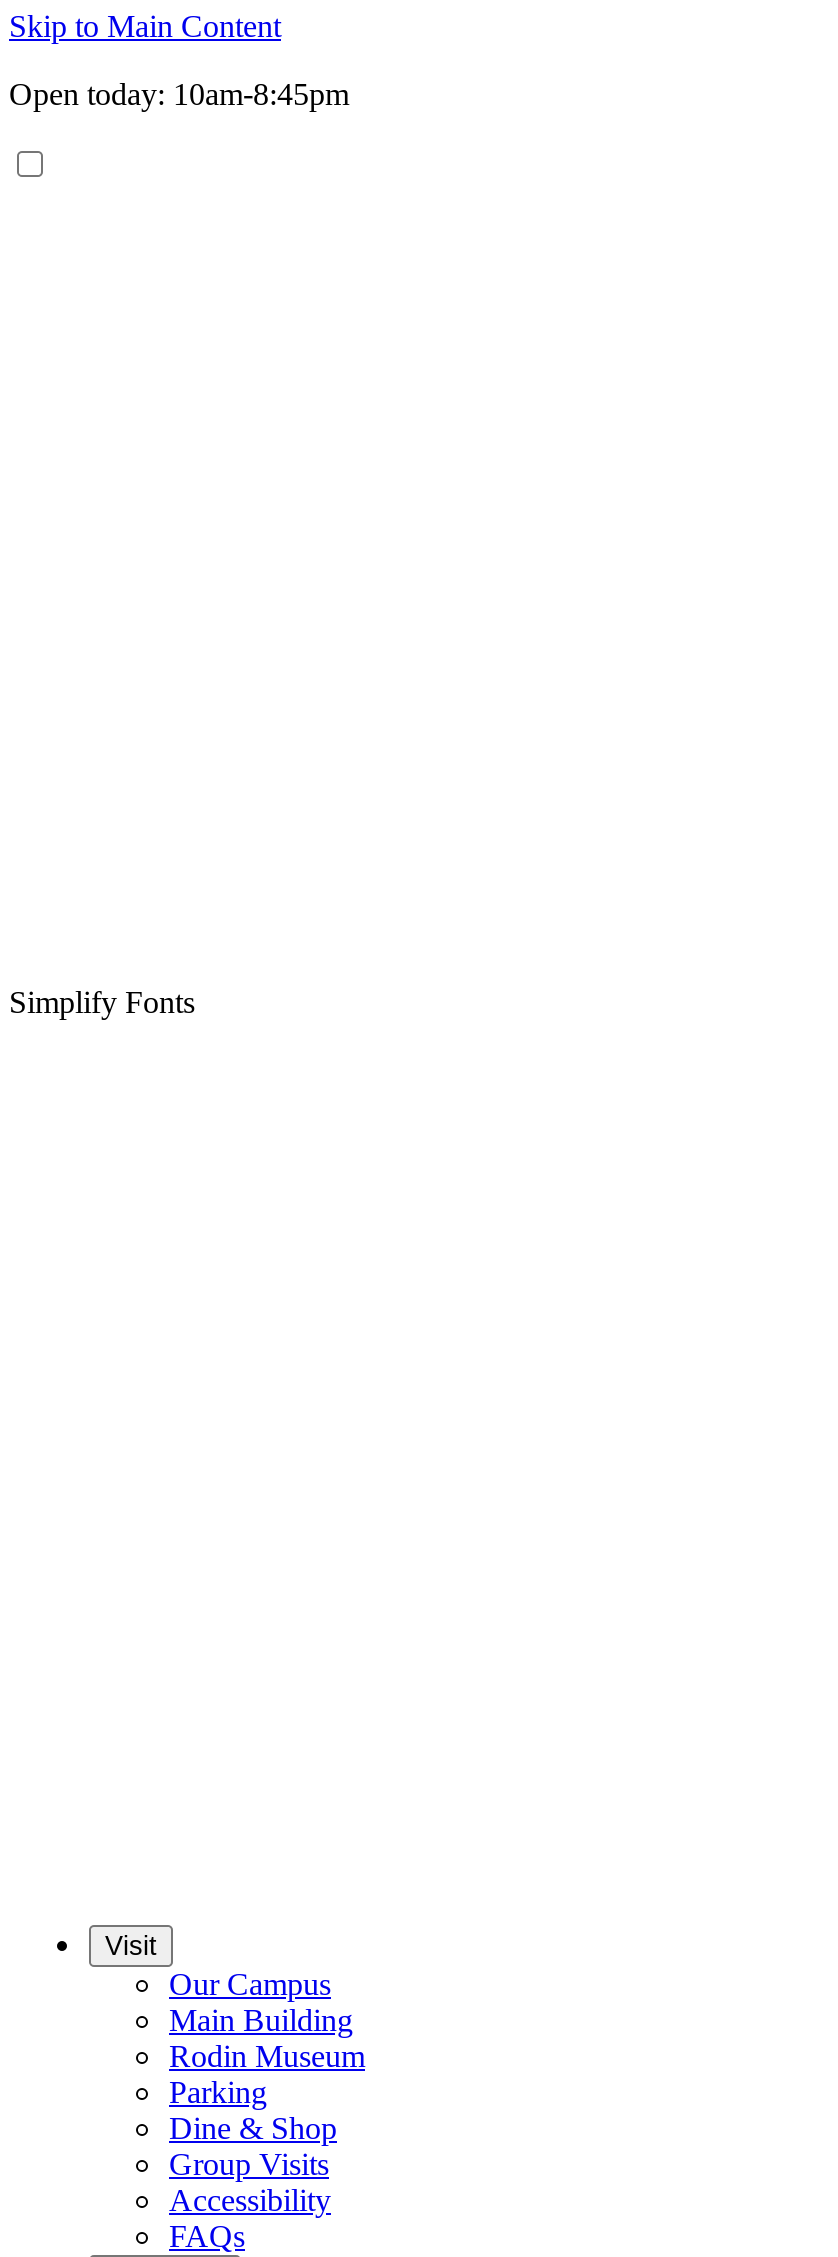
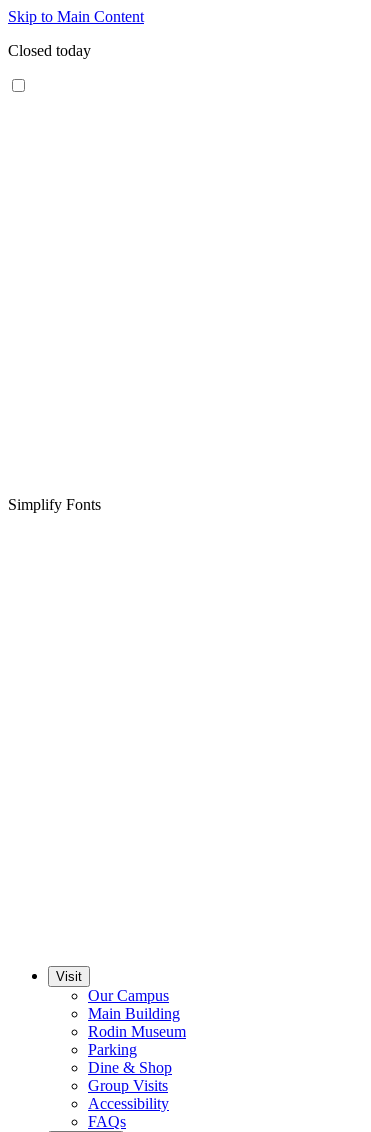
[9,77,349,111] Open today: 10am-8:45pm -> [8,42,91,59] Closed today

